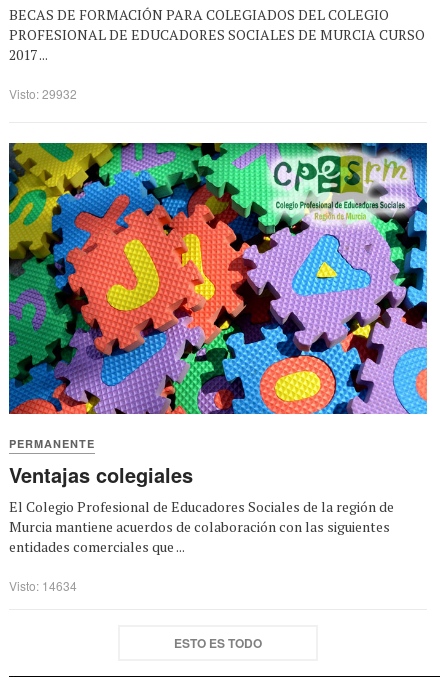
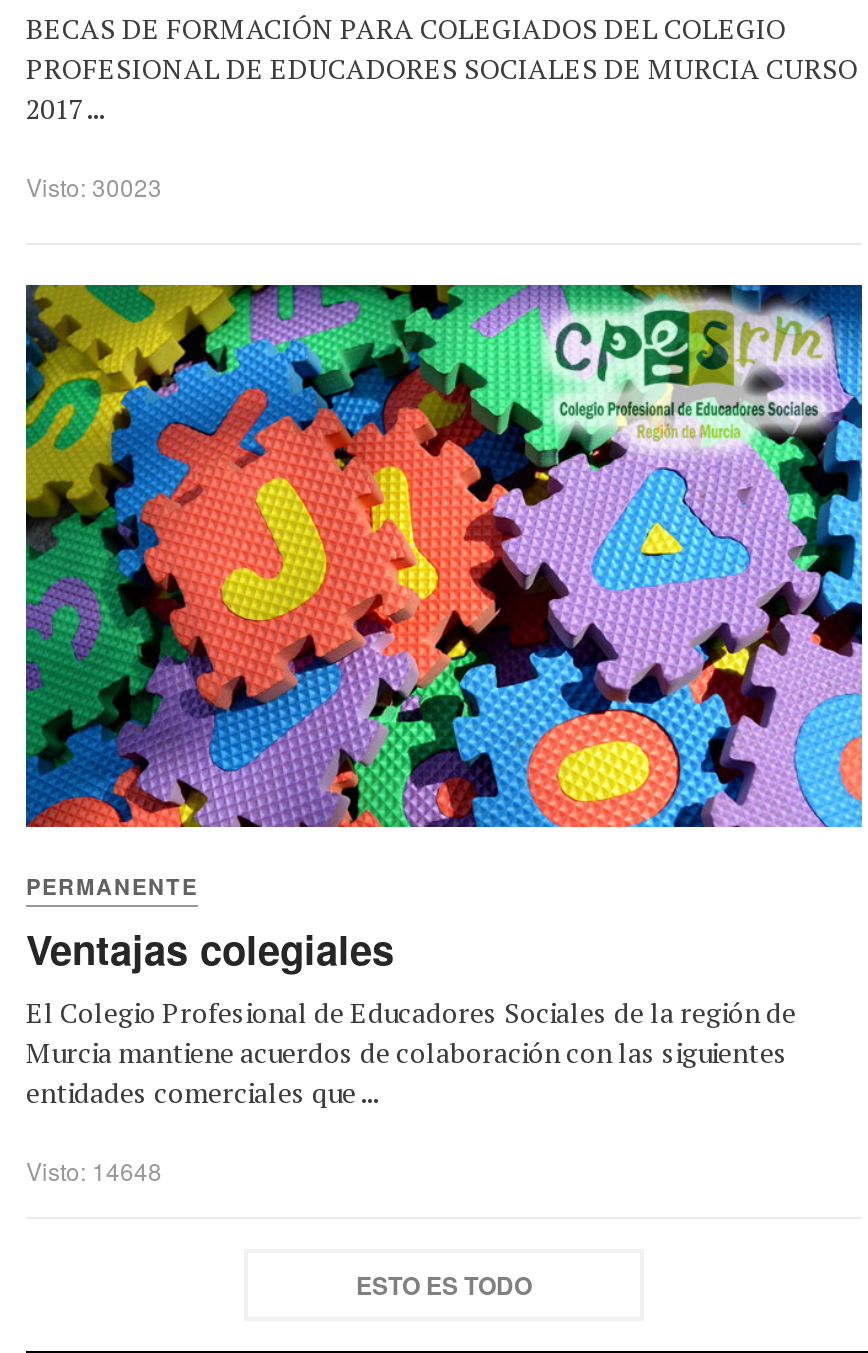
[9,85,77,102] Visto: 29932 -> [26,170,162,204] Visto: 30023
[9,577,77,594] Visto: 14634 -> [26,1153,162,1187] Visto: 14648

